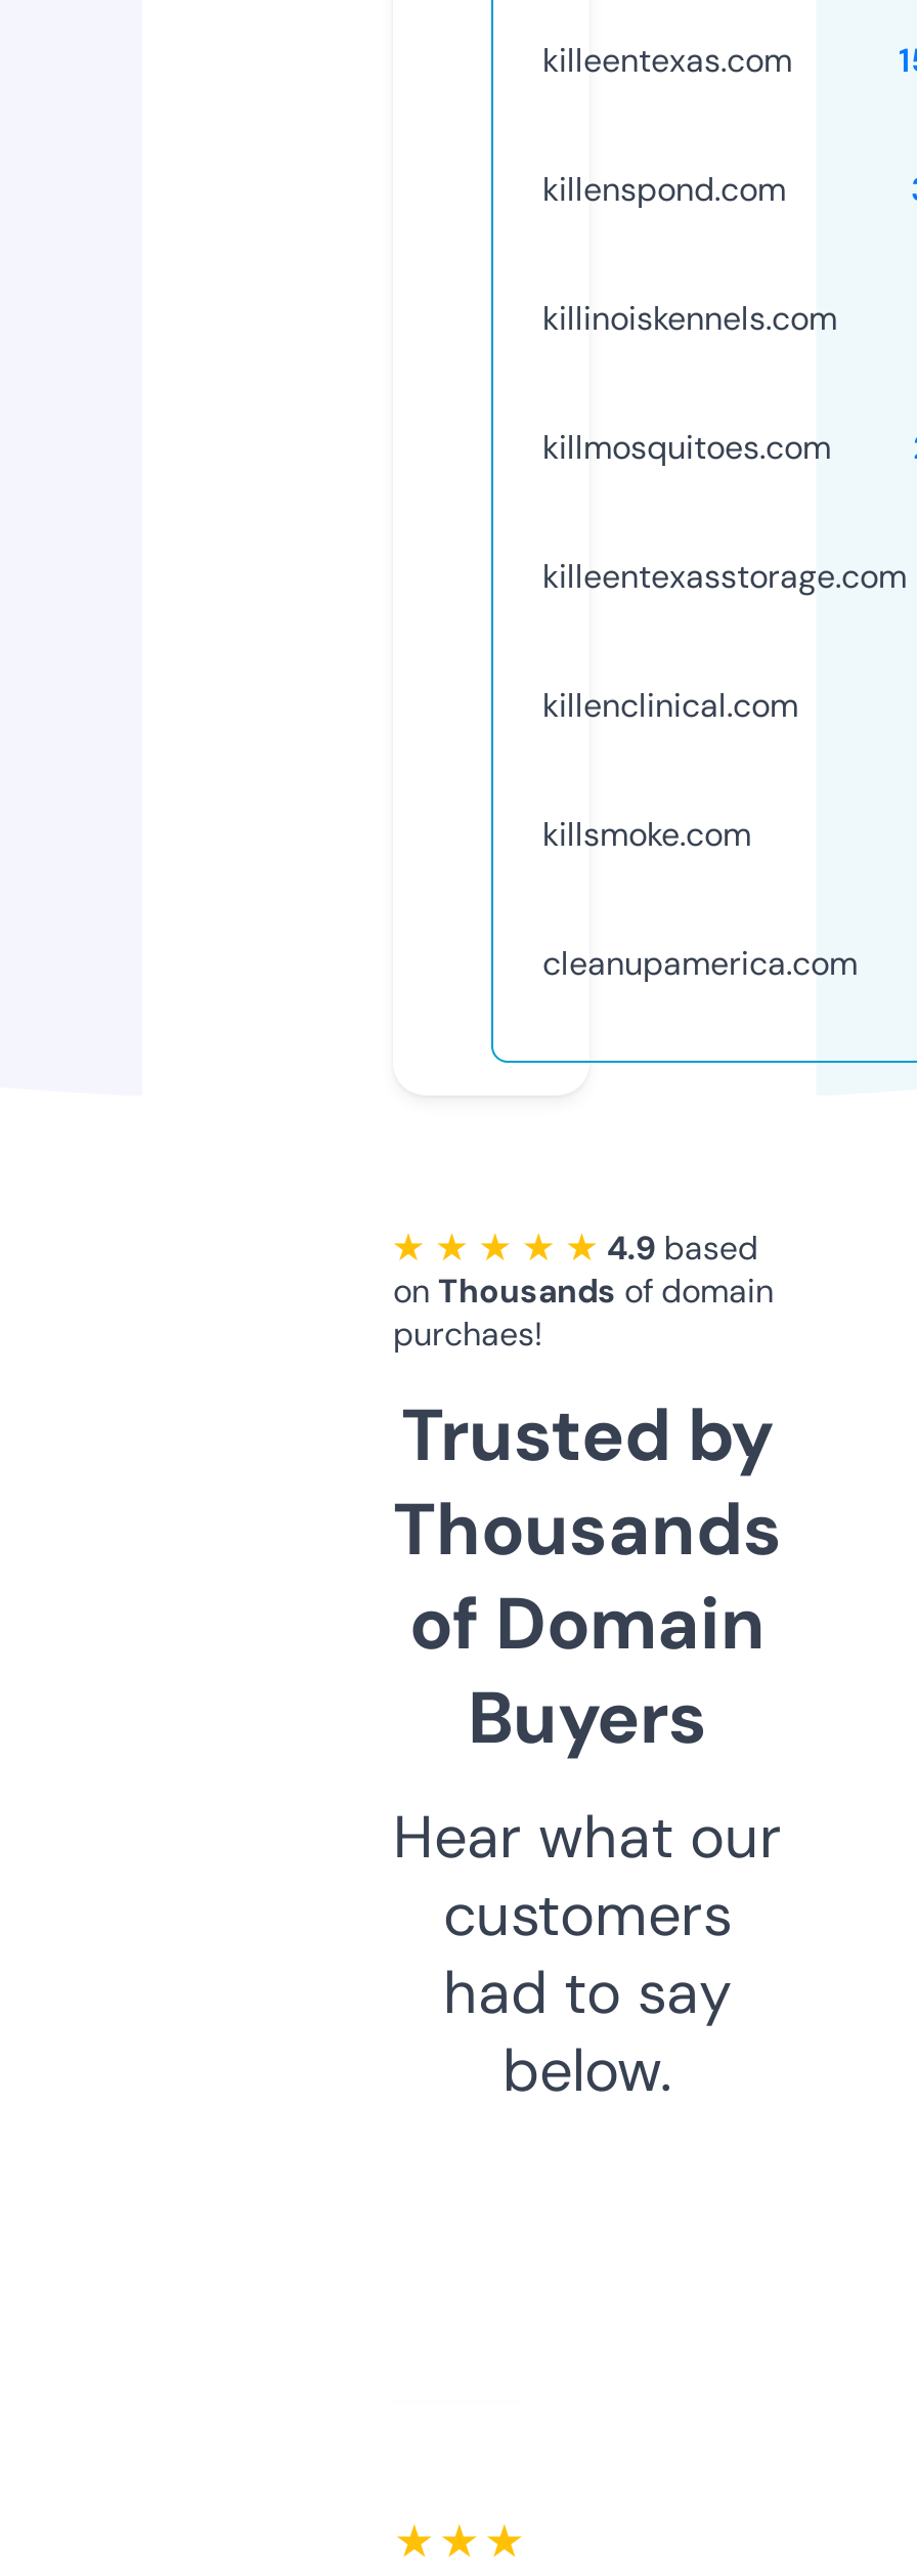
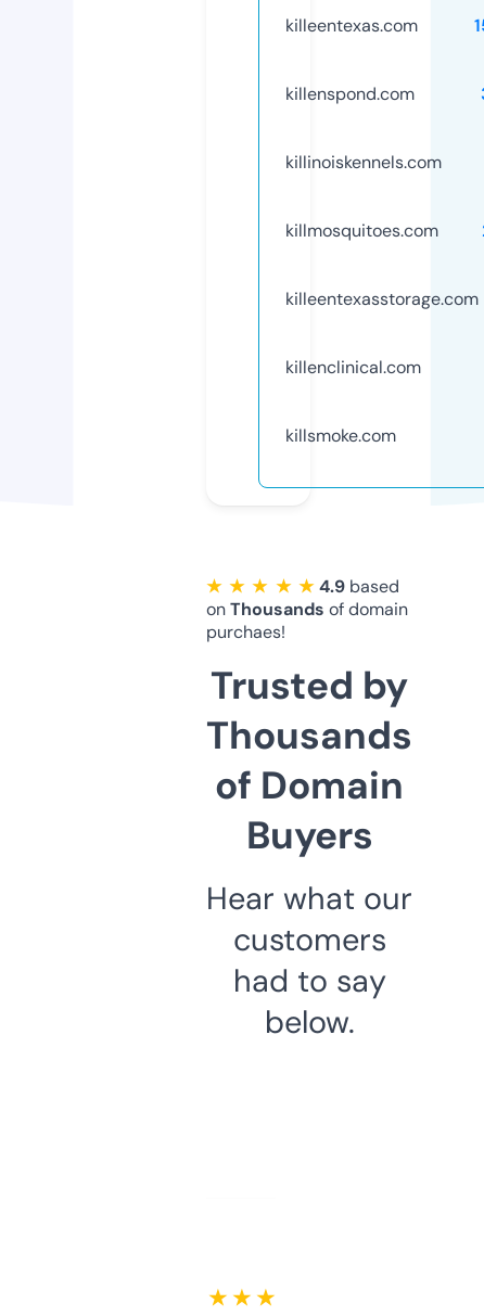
[542,942,858,985] cleanupamerica.com -> none
moved [393,1269,782,2109] -> [206,598,412,1042]: on Thousands of domain | purchaes! | Trusted by | ... | had to say | below.

